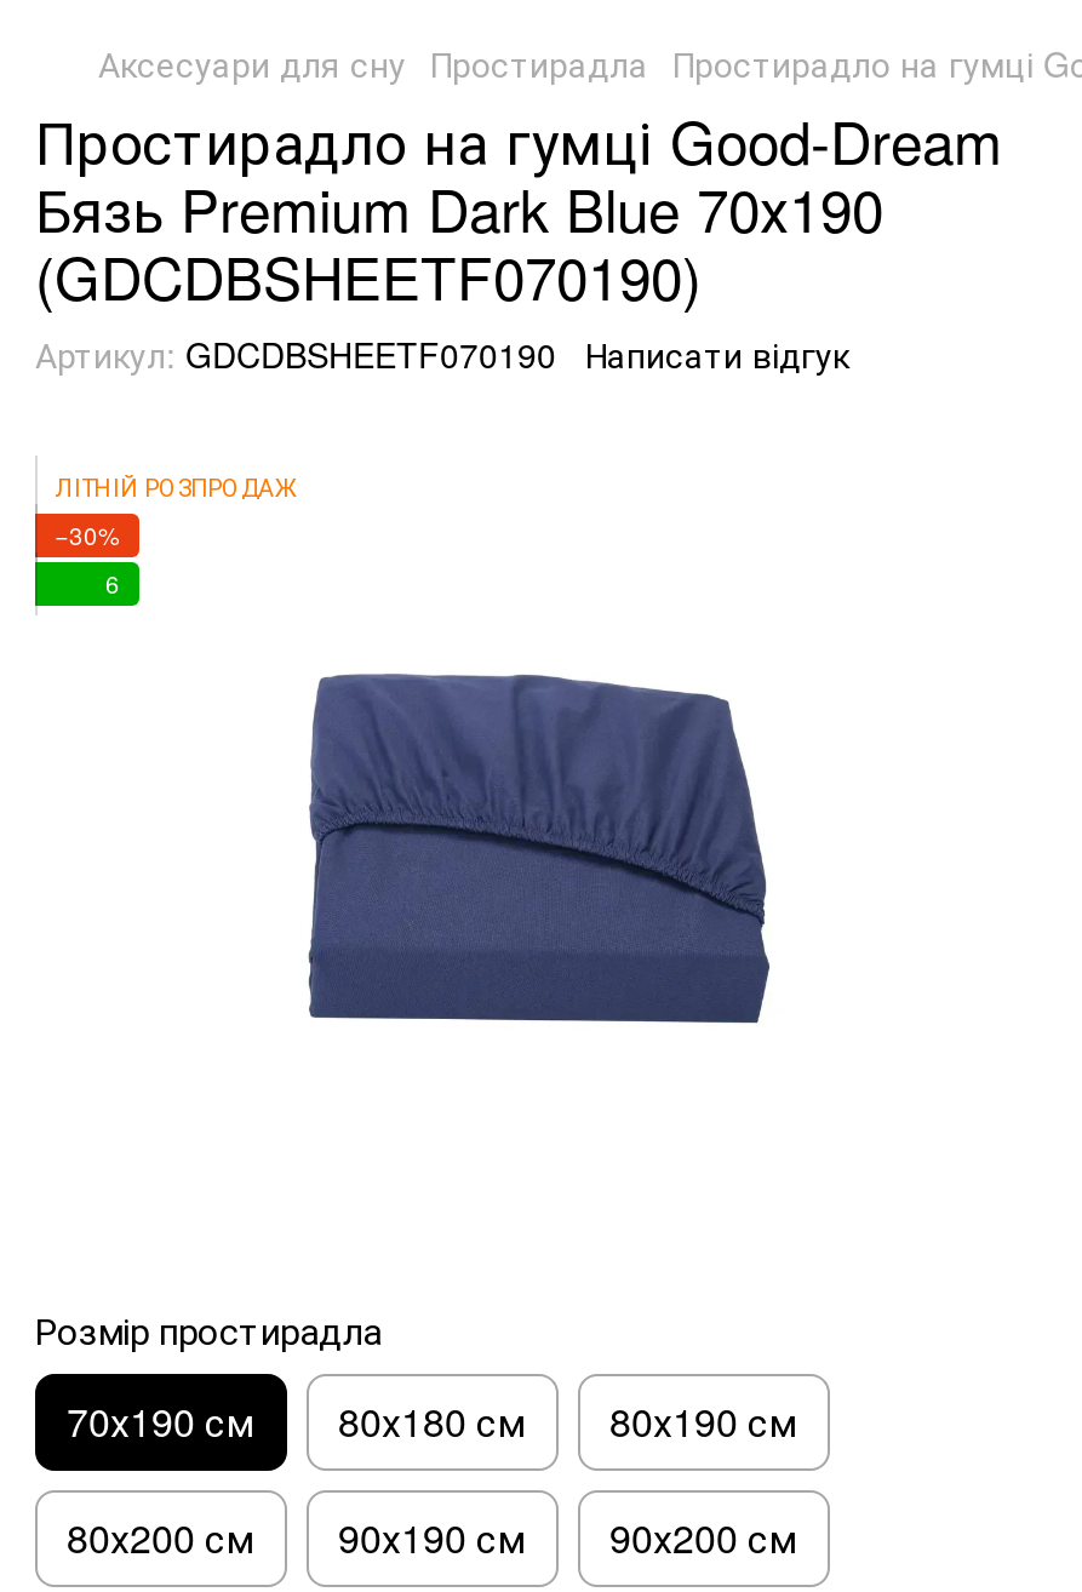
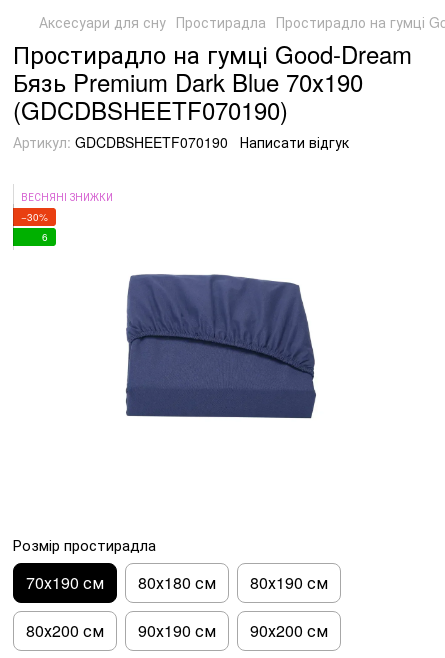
[55,470,297,504] ЛІТНІЙ РОЗПРОДАЖ -> [21,190,113,204] ВЕСНЯНІ ЗНИЖКИ

